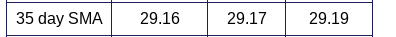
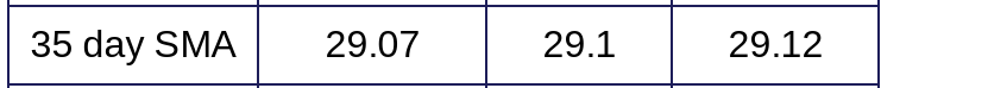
[140,10,180,27] 29.16 -> [325,23,420,64] 29.07
[227,10,267,27] 29.17 -> [543,23,616,64] 29.1
[309,10,349,27] 29.19 -> [728,23,823,64] 29.12

